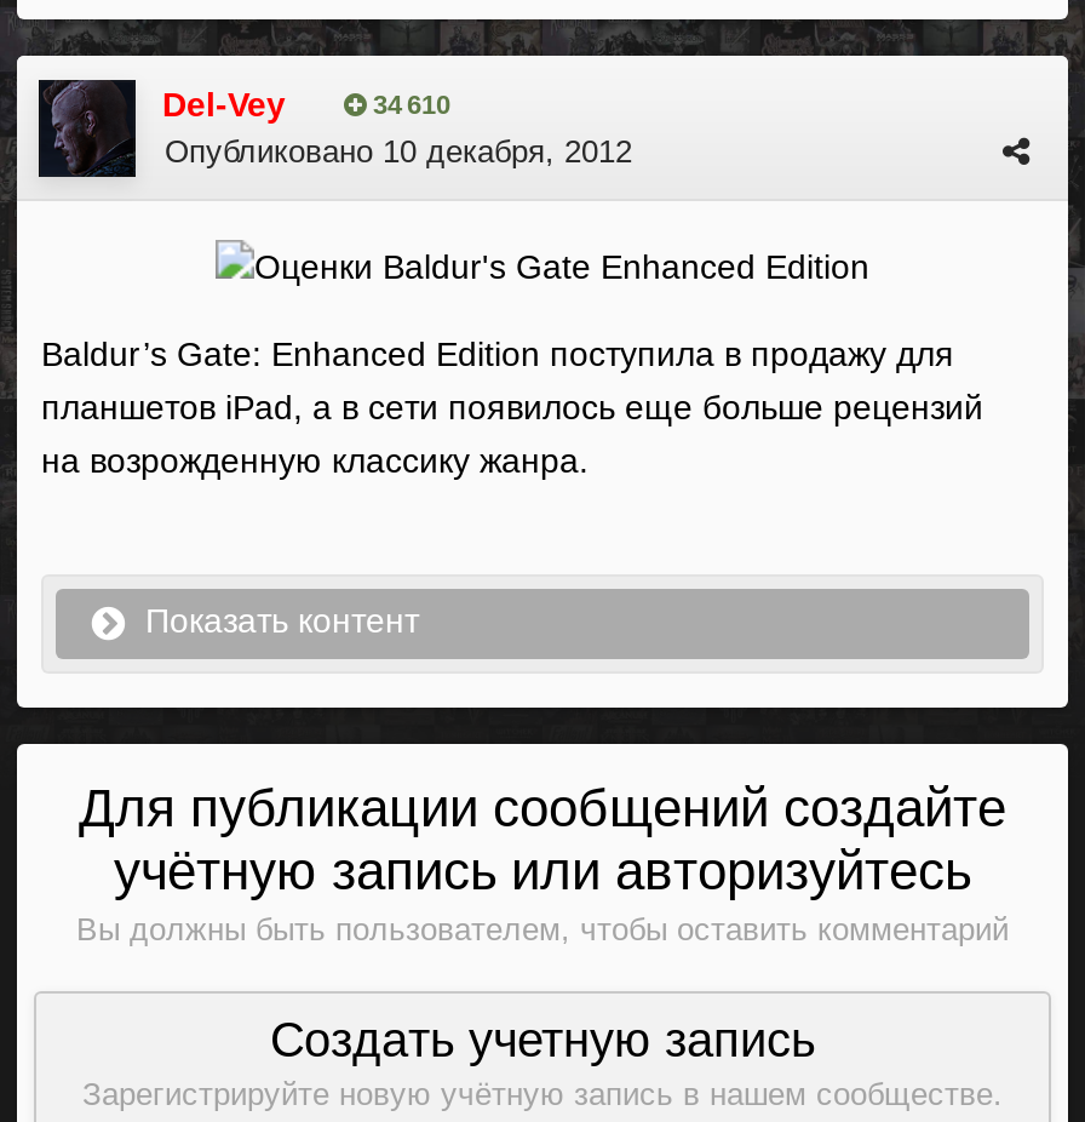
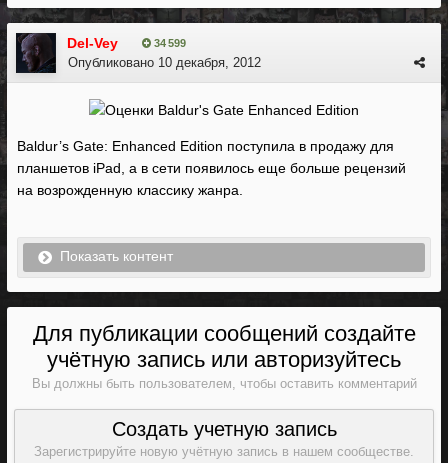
[366,90,450,119] 34 610 -> [151,37,186,49] 34 599

